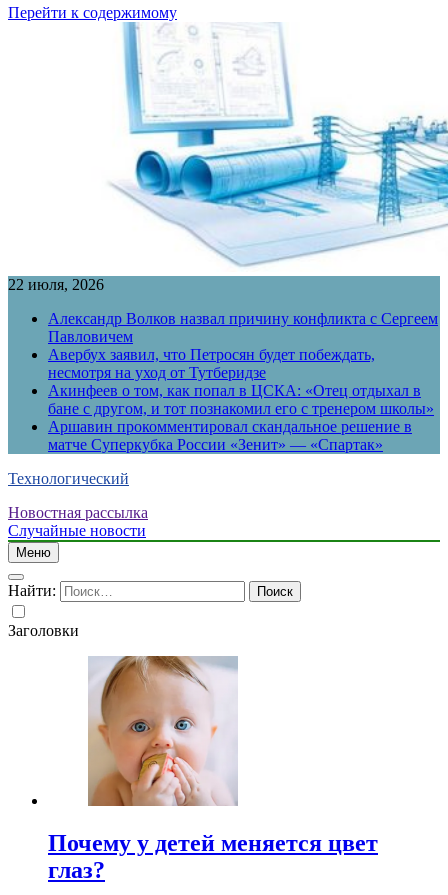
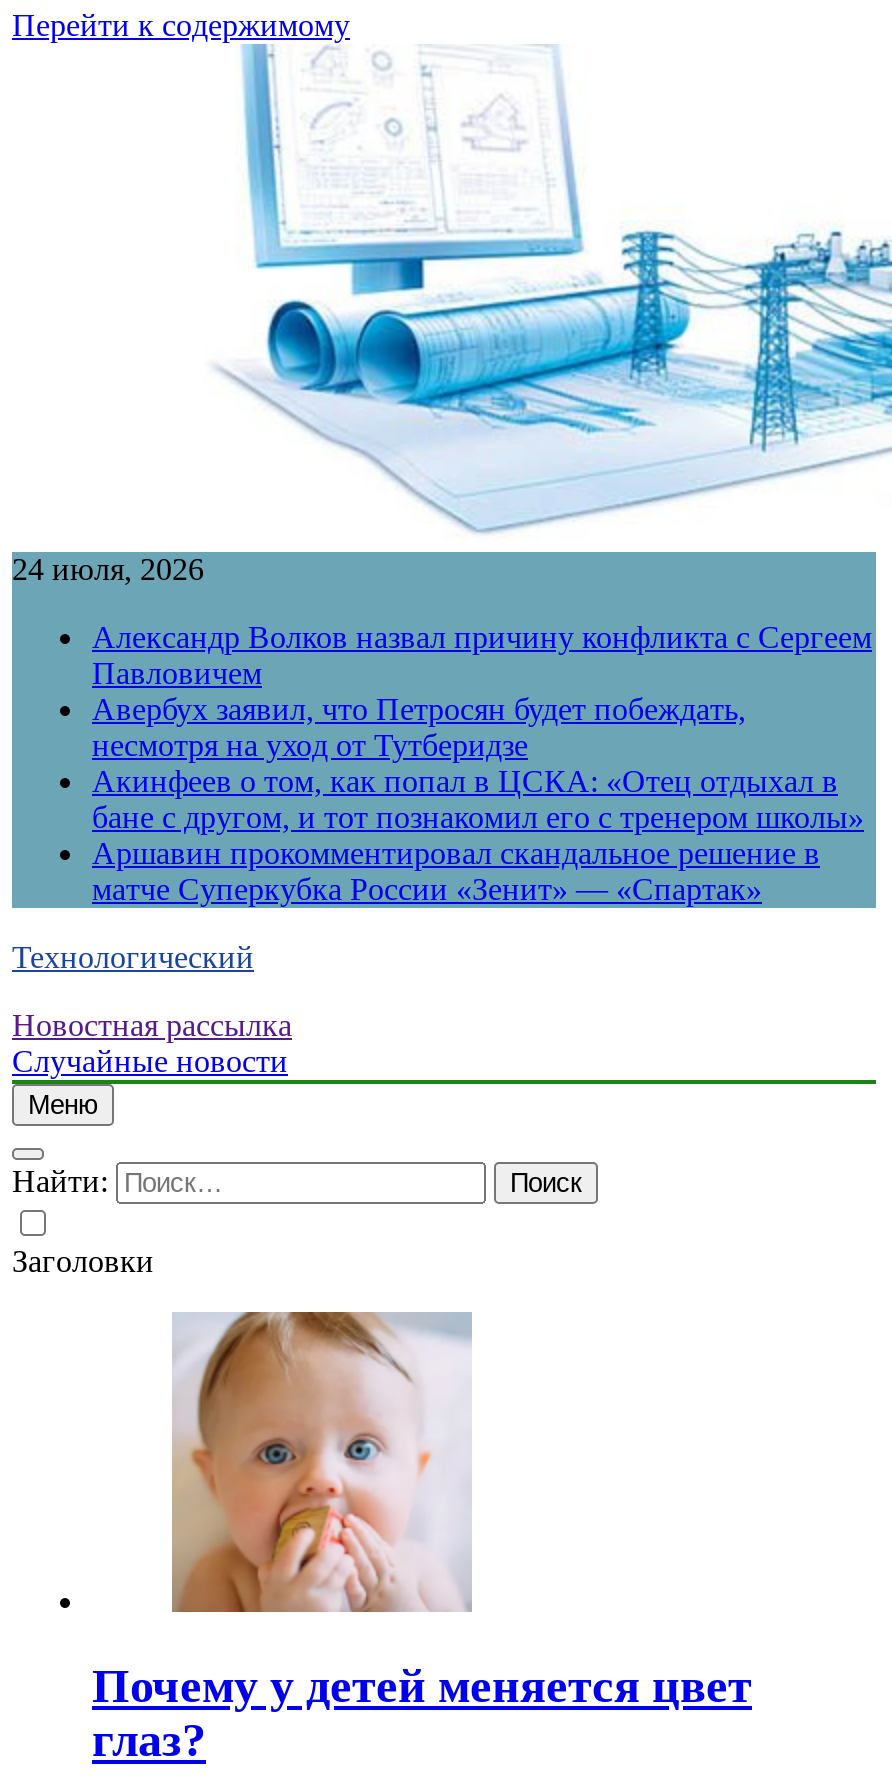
[8,276,104,293] 22 июля, 2026 -> [12,552,204,586] 24 июля, 2026

